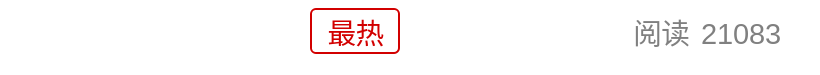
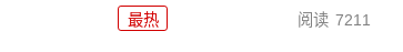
[633,17,781,49] 阅读 21083 -> [297,12,370,29] 阅读 7211

